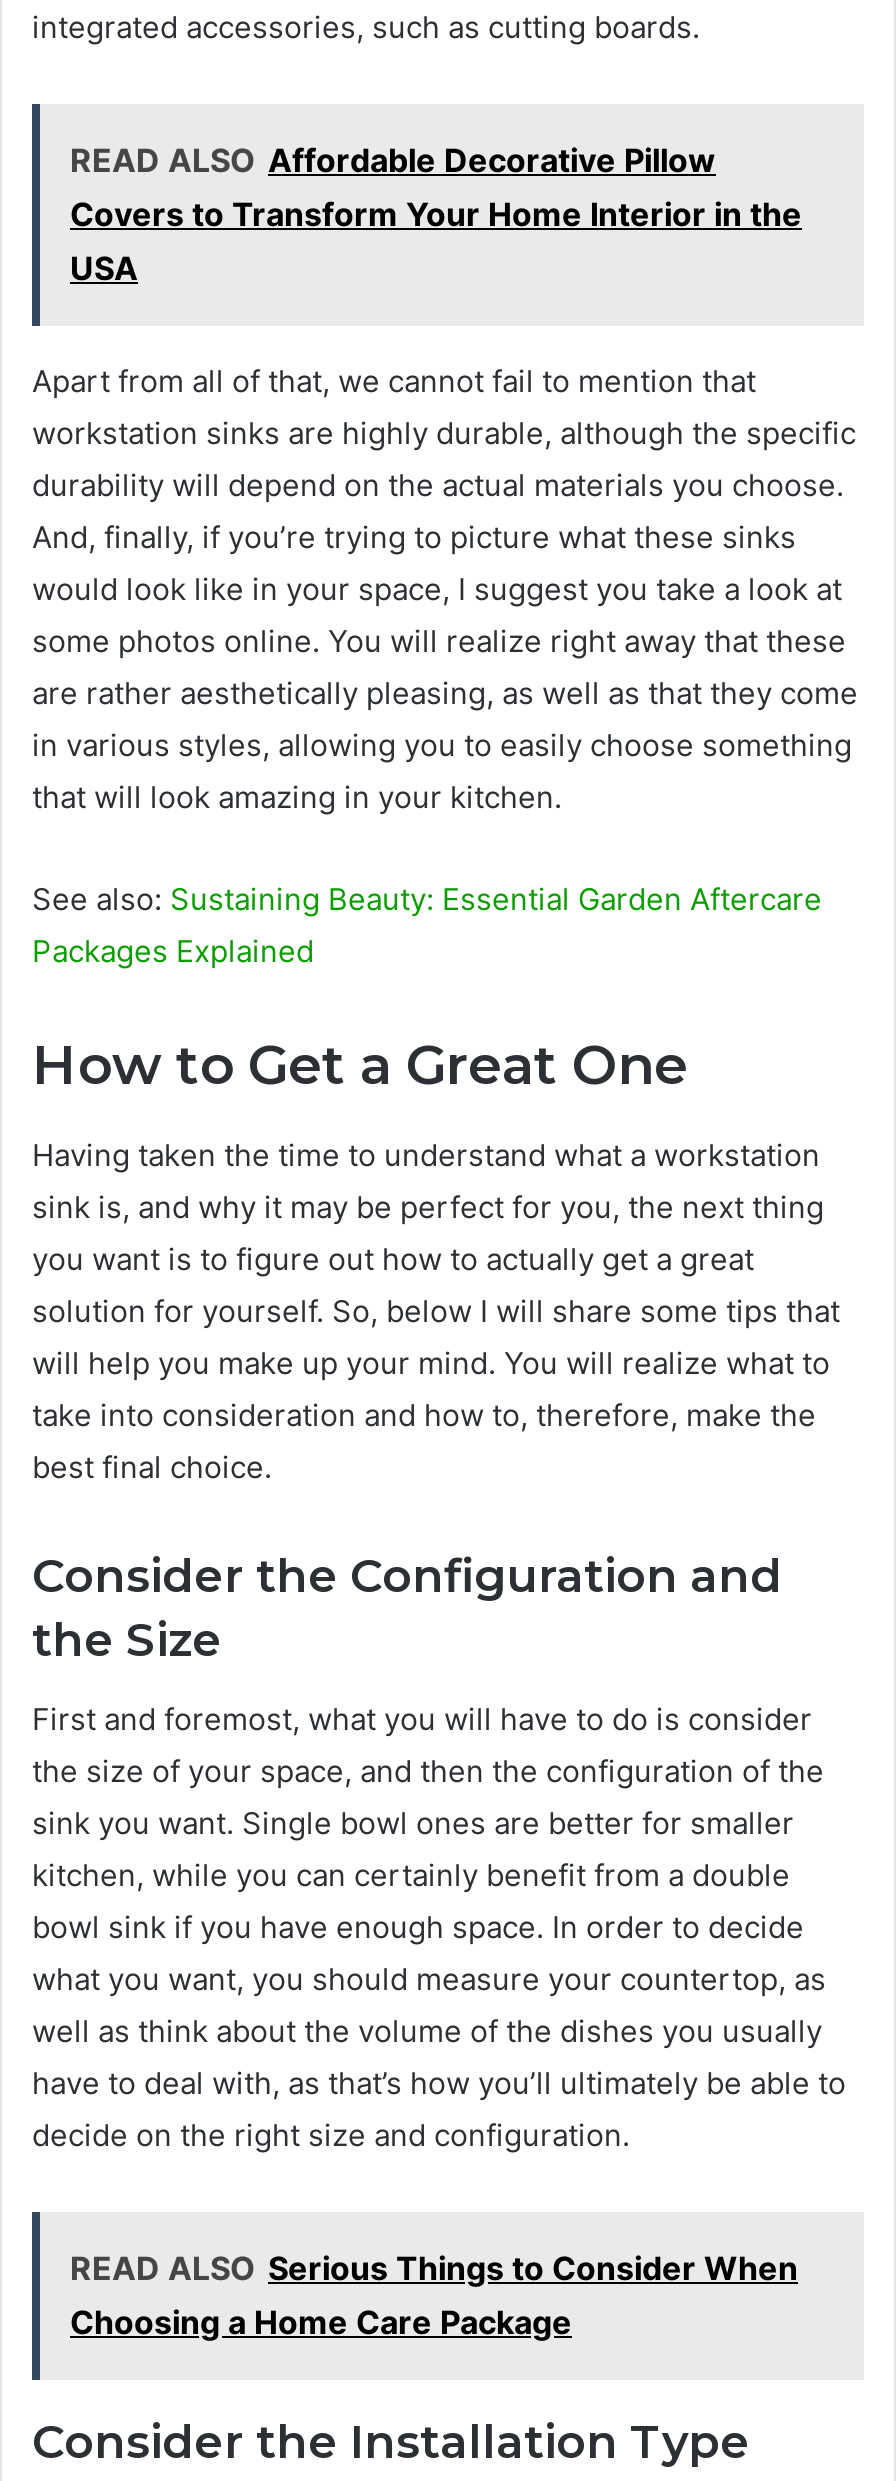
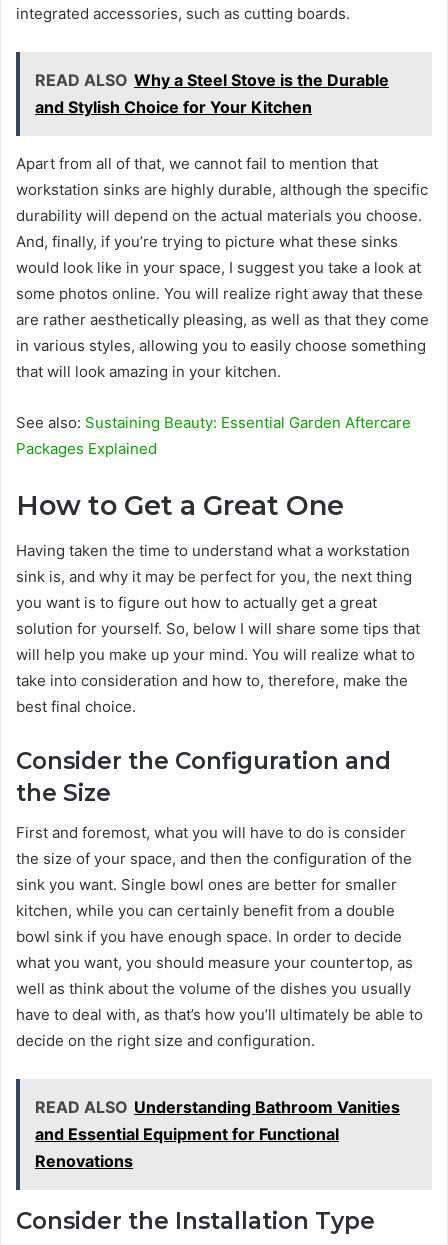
[70,141,802,289] READ ALSO Affordable Decorative Pillow | Covers to Transform Your Home Interior in the | USA -> [35,70,389,117] READ ALSO Why a Stееl Stovе is thе Durablе | and Stylish Choicе for Your Kitchеn
moved [32,363,858,2155] -> [16,154,429,1050]: Apart from all of that, we cannot fail to mention that | workstation sinks are highly durable, although the specific | durability will depend on the actual materials you choose. | ... | have to deal with, as that’s how you’ll ultimately be able to | decide on the right size and configuration.
[70,2249,798,2343] READ ALSO Serious Things to Consider When | Choosing a Home Care Package -> [35,1097,400,1171] READ ALSO Understanding Bathroom Vanities | and Essential Equipment for Functional | Renovations

